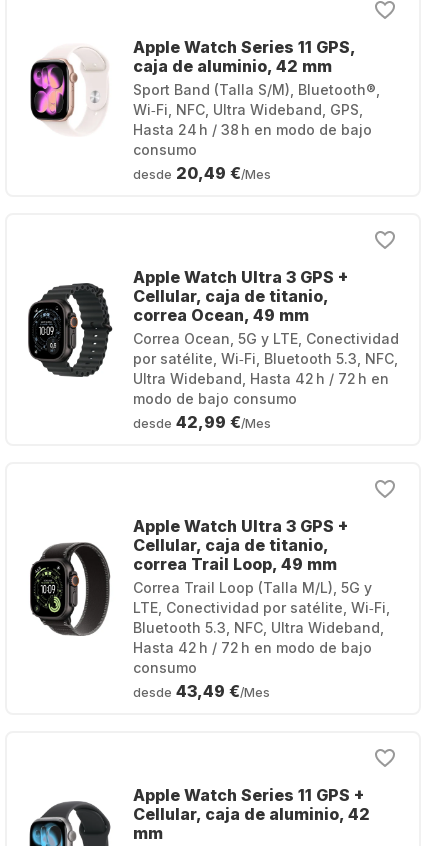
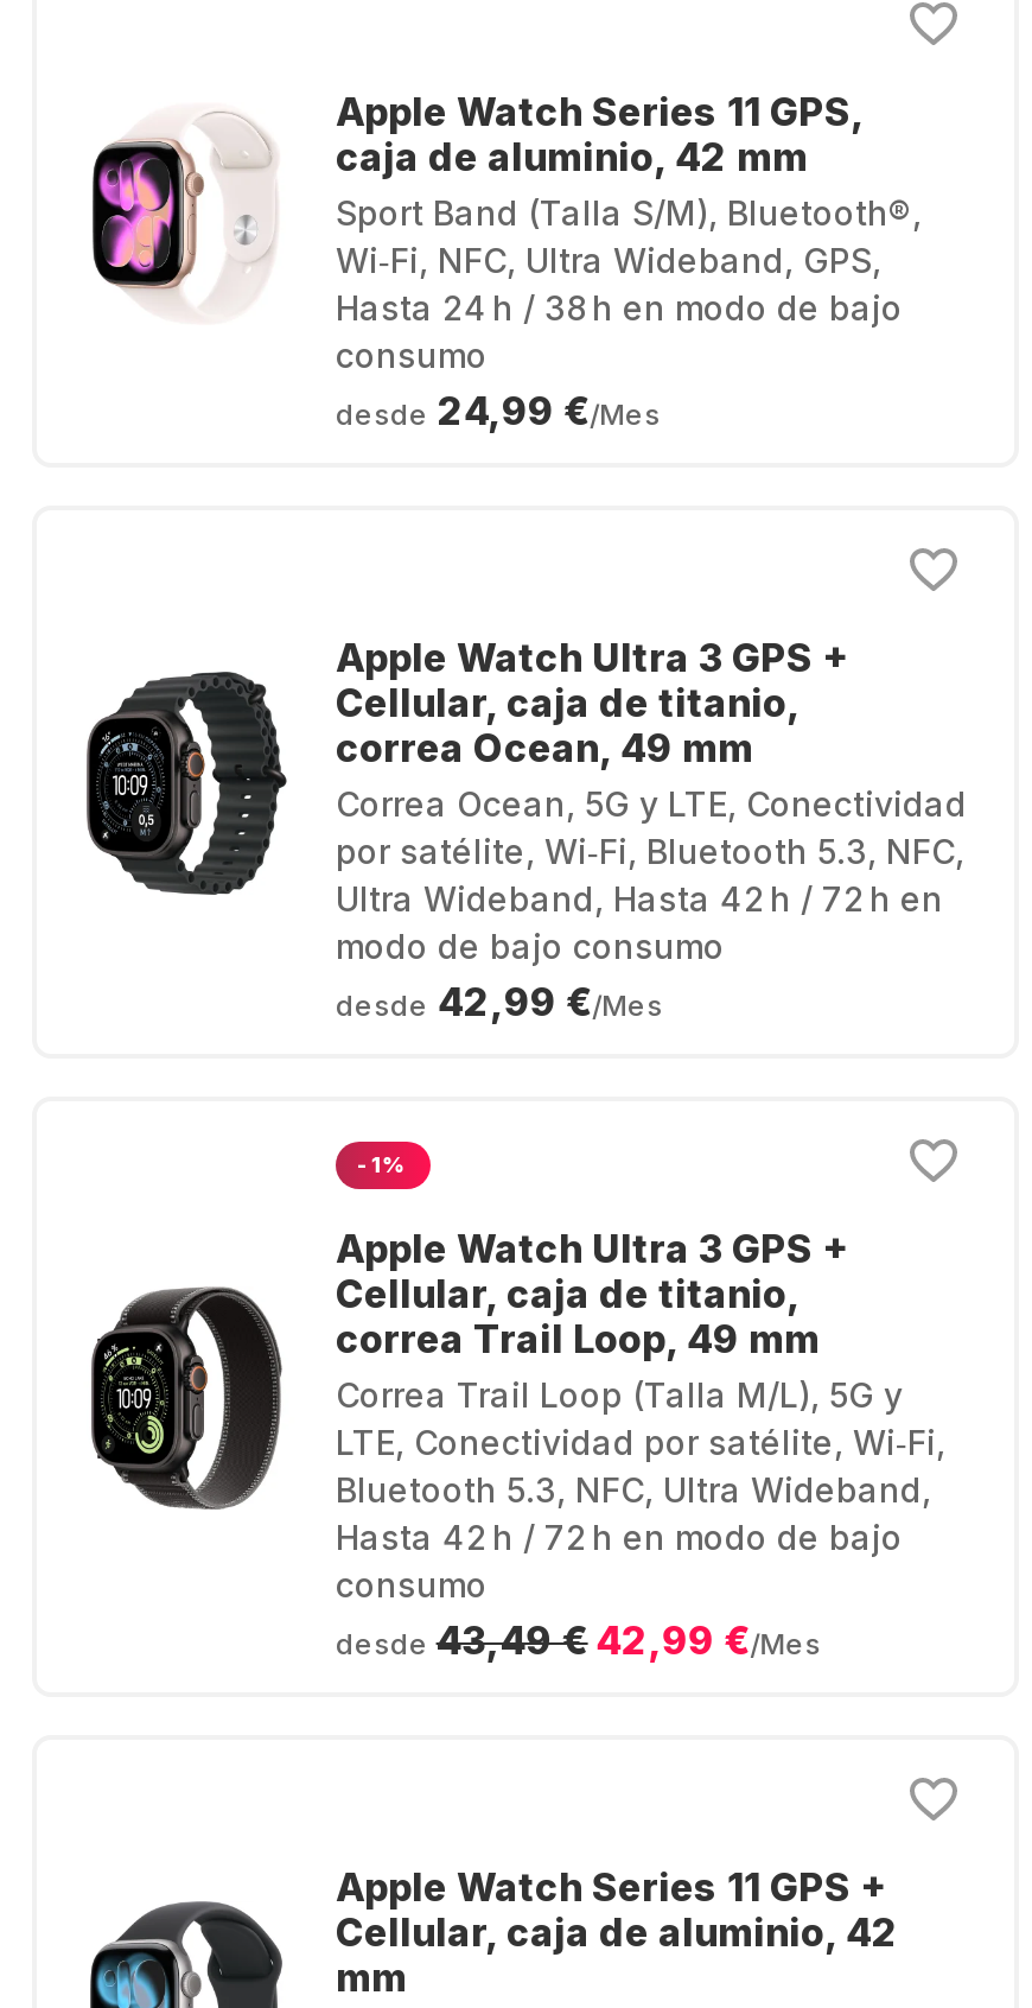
[133,163,271,183] desde 20,49 €/Mes -> [336,387,661,434] desde 24,99 €/Mes
none -> [357,1151,409,1177] -1%
[133,681,270,701] desde 43,49 €/Mes -> [336,1616,821,1664] desde 43,49 € 42,99 €/Mes

